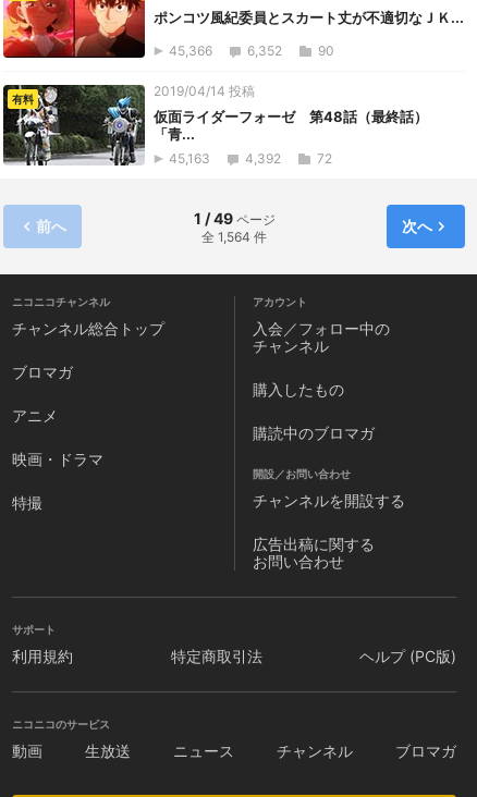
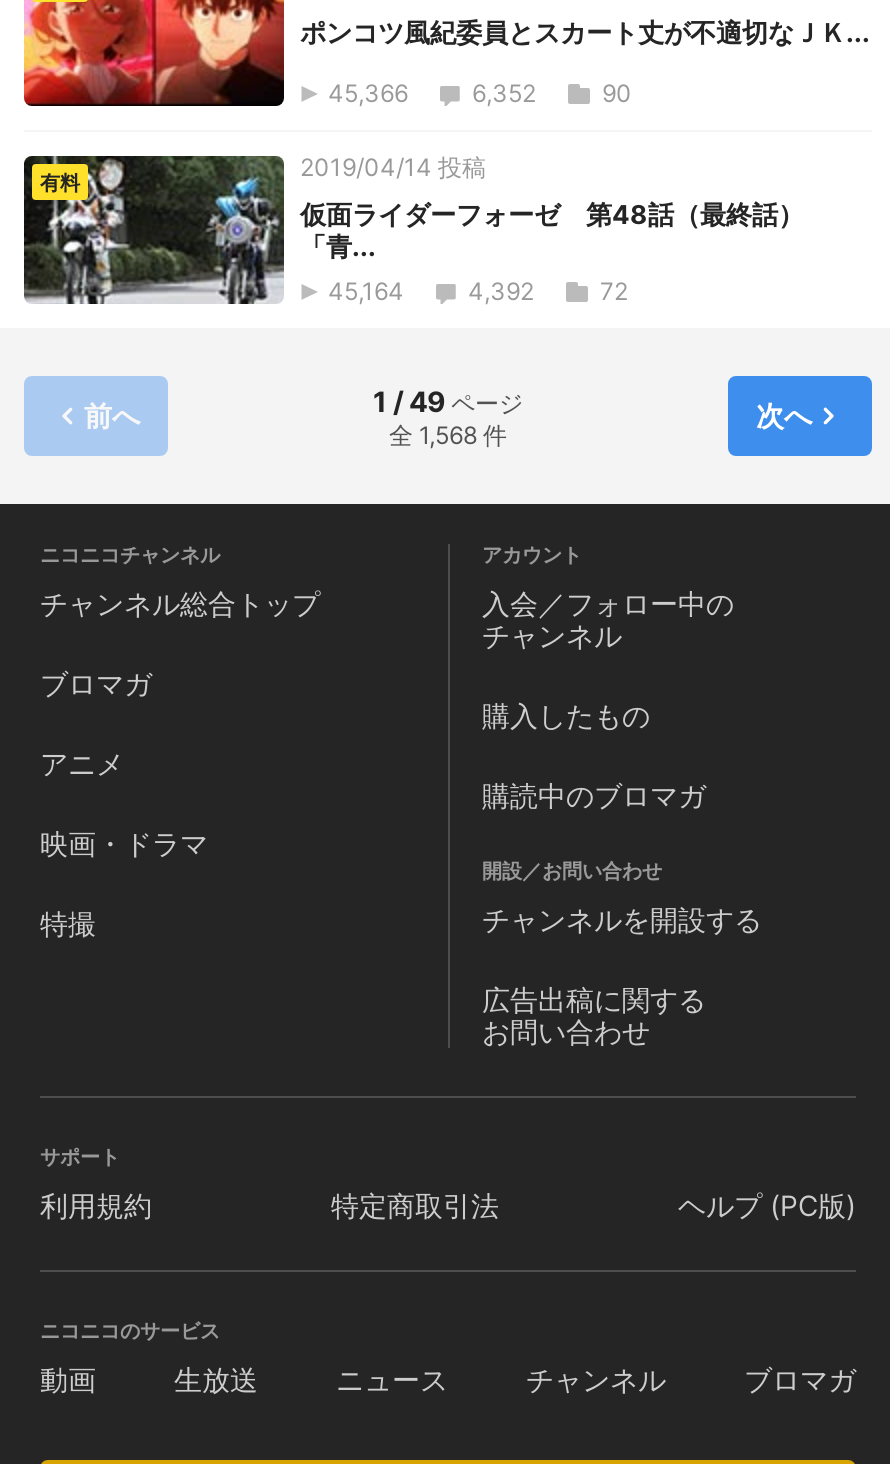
[169,150,210,167] 45,163 -> [328,276,404,306] 45,164
[201,228,267,244] 全 1,564 件 -> [389,419,507,449] 全 1,568 件

